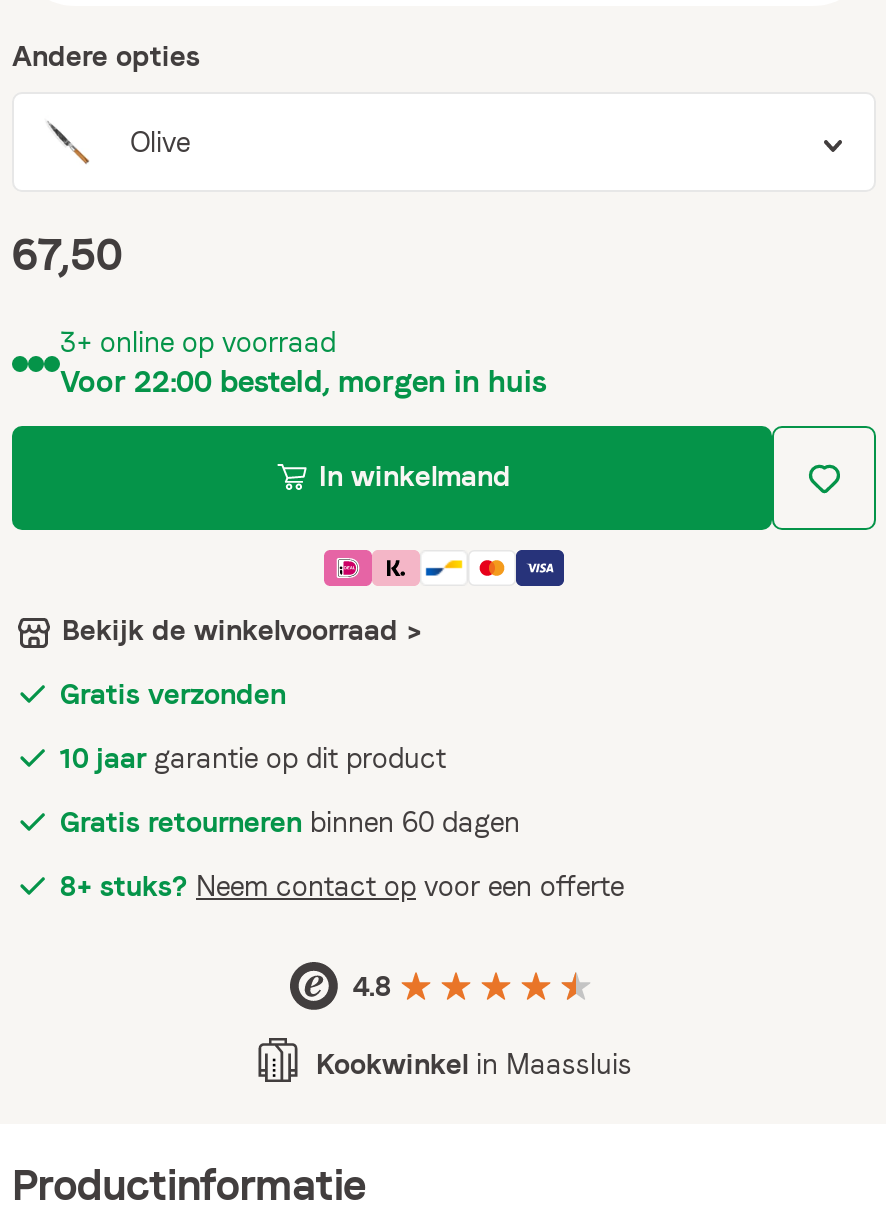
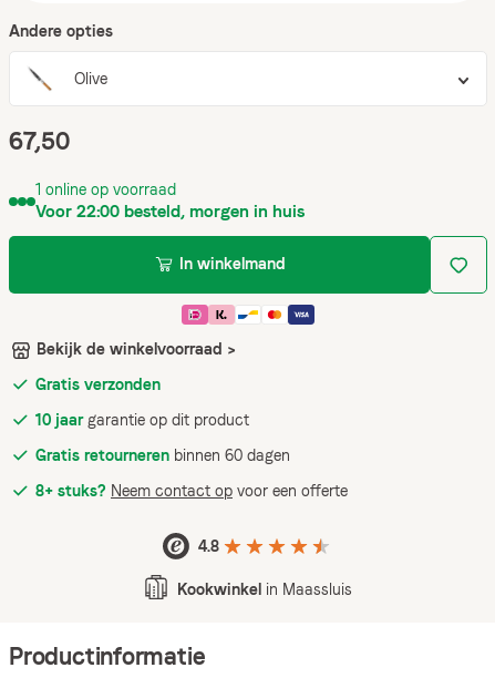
[60,326,336,358] 3+ online op voorraad -> [35,181,176,198] 1 online op voorraad

